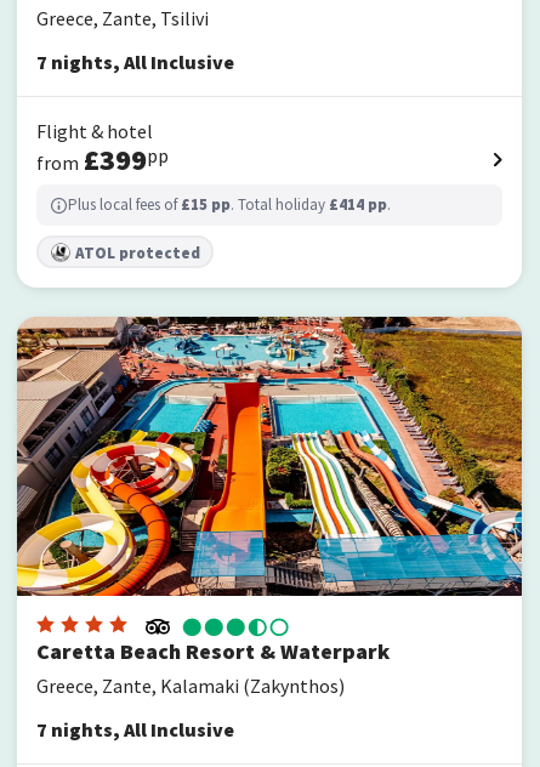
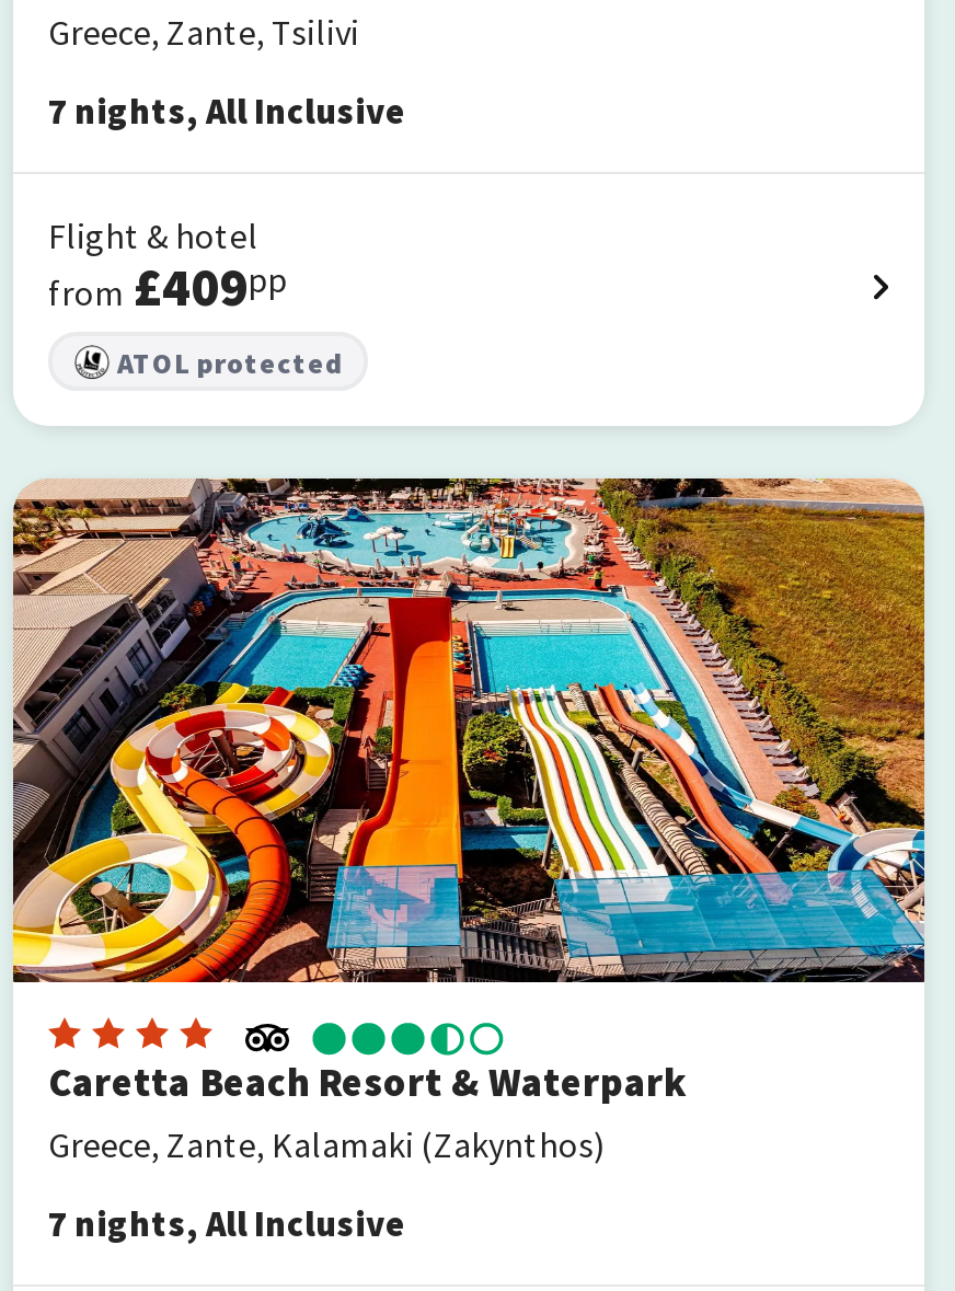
[36,141,391,215] from £399pp | Plus local fees of £15 pp. Total holiday £414 pp. -> [48,253,287,321] from £409pp

